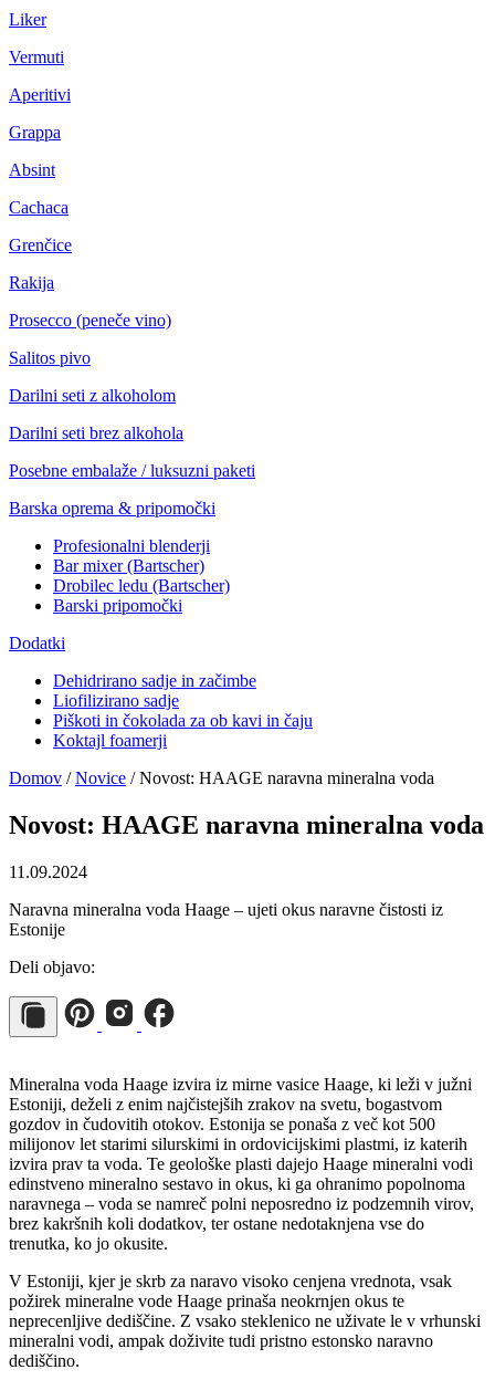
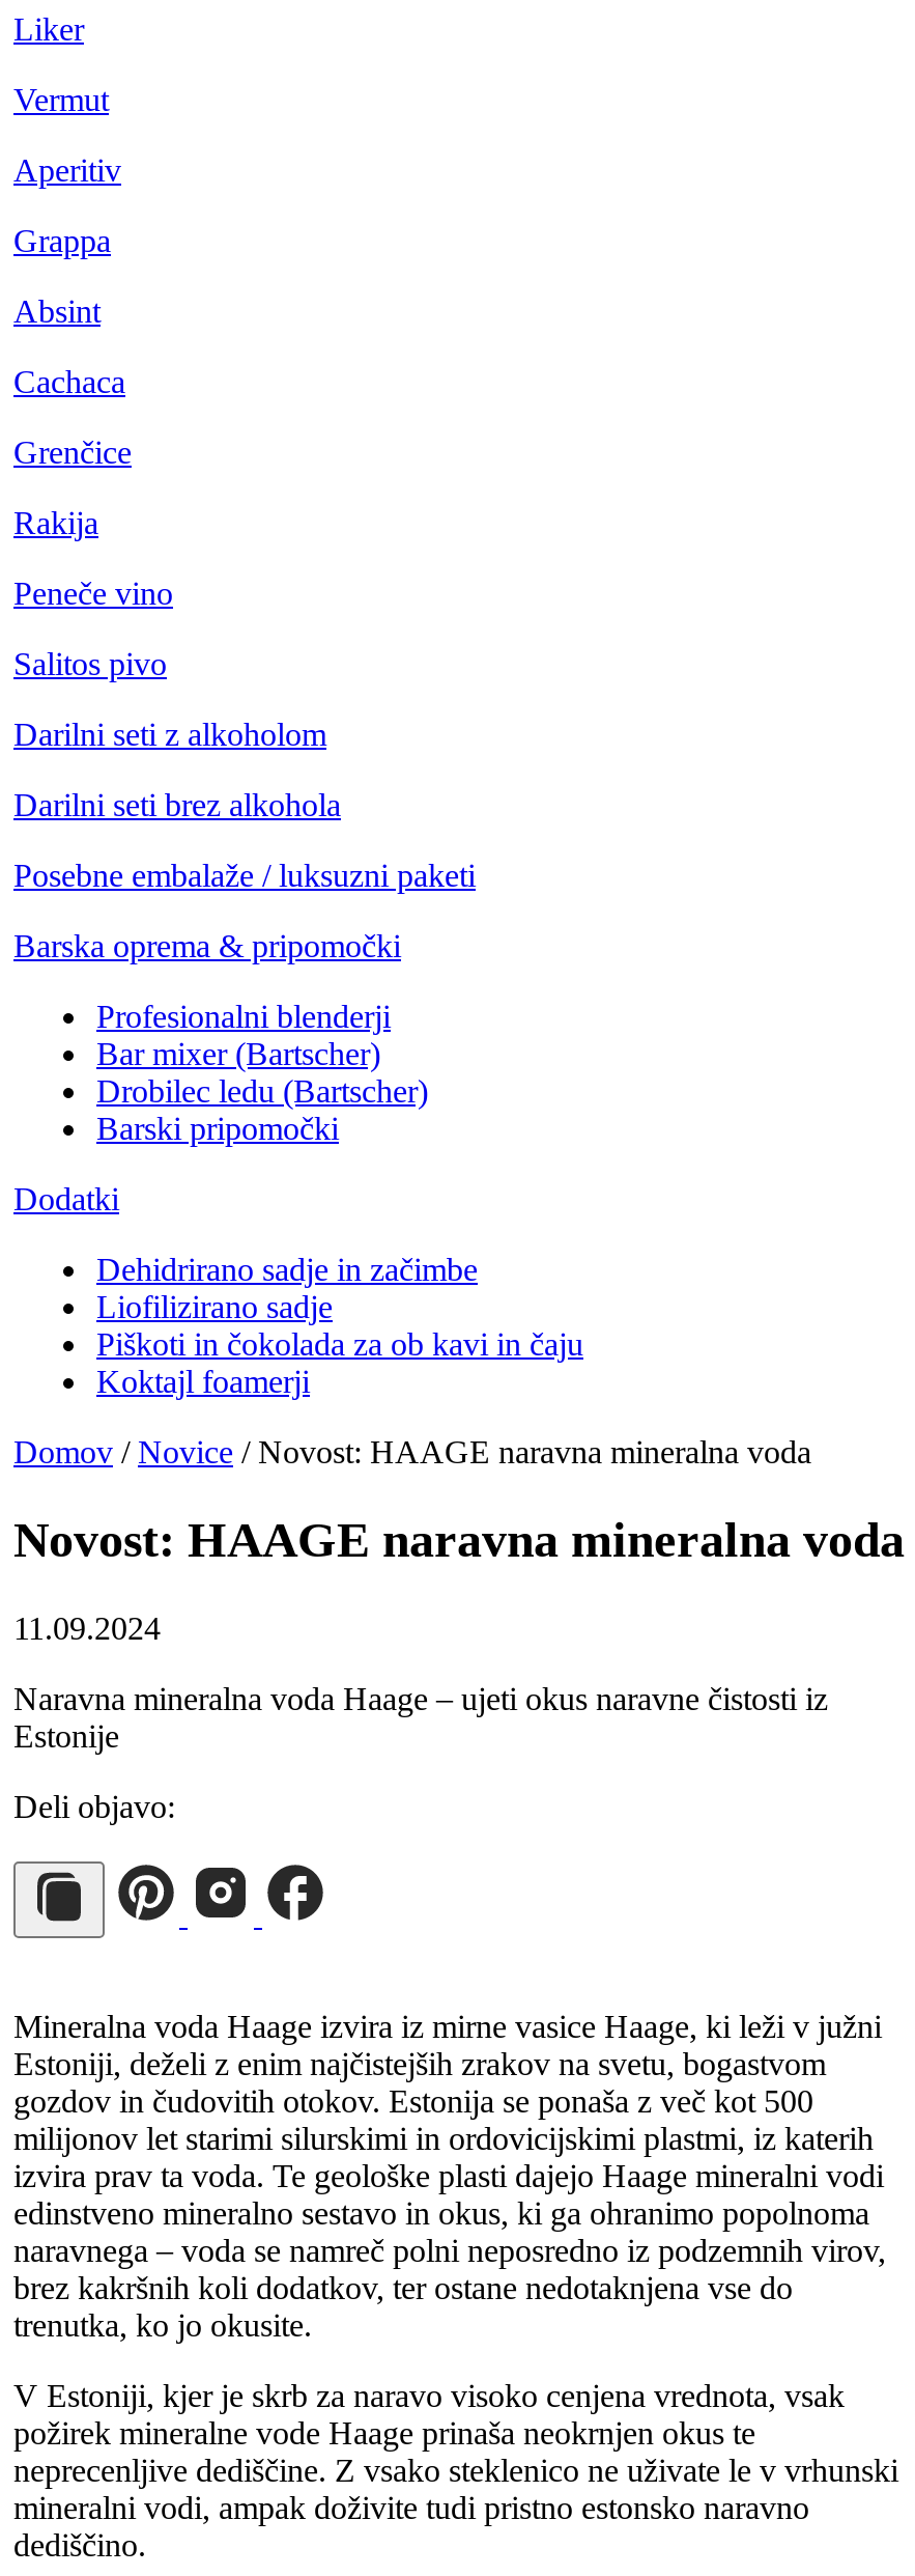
[9,48,64,66] Vermuti -> [13,82,109,117] Vermut
[9,85,71,104] Aperitivi -> [13,152,121,188] Aperitiv
[9,311,171,330] Prosecco (peneče vino) -> [13,576,173,611] Peneče vino

